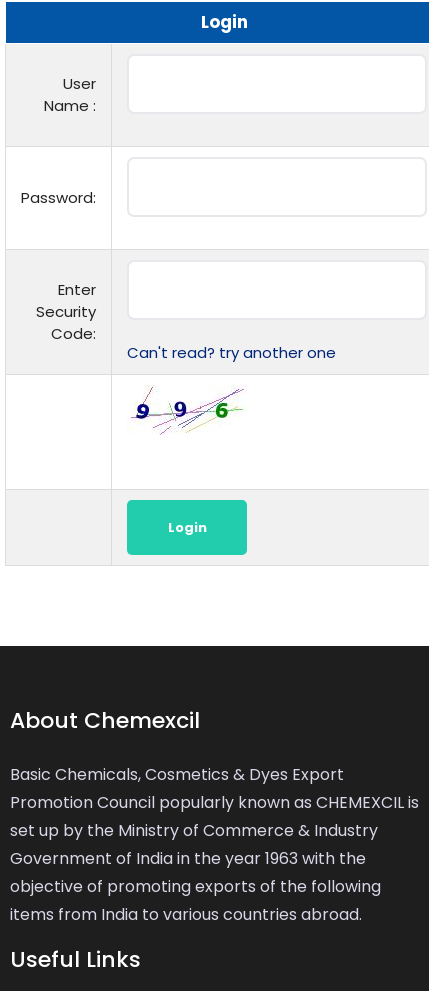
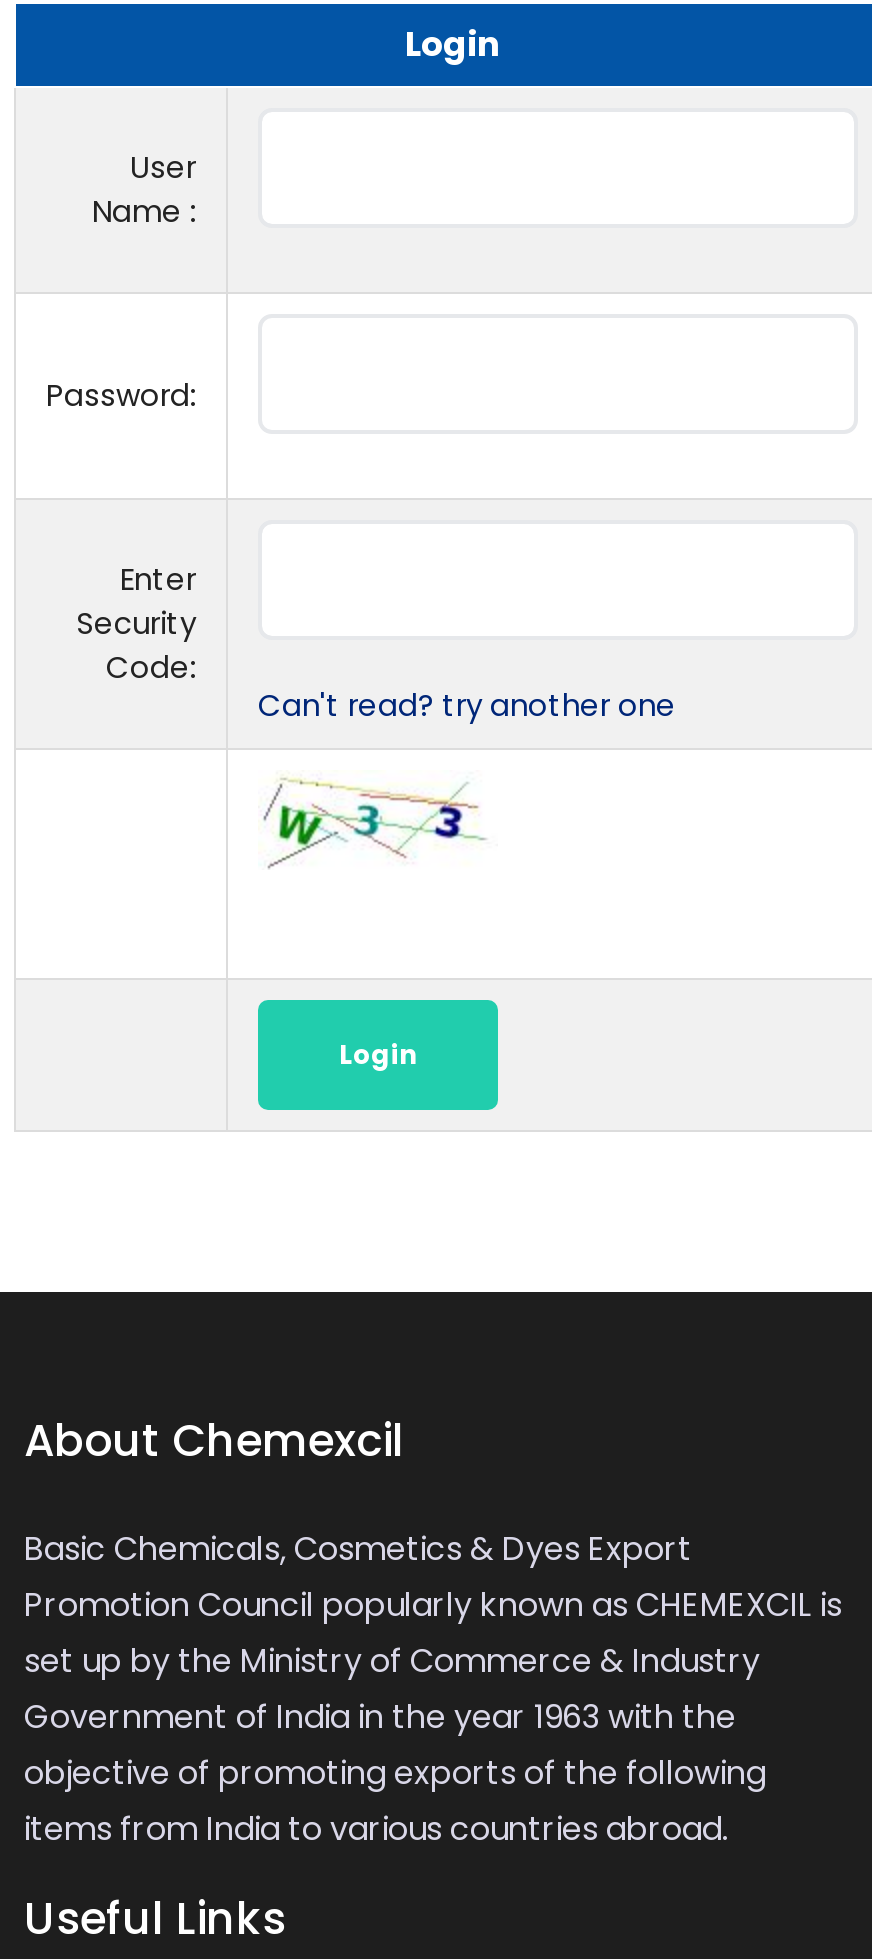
[131,387,244,434] [image] -> [264,778,486,868] [image]

